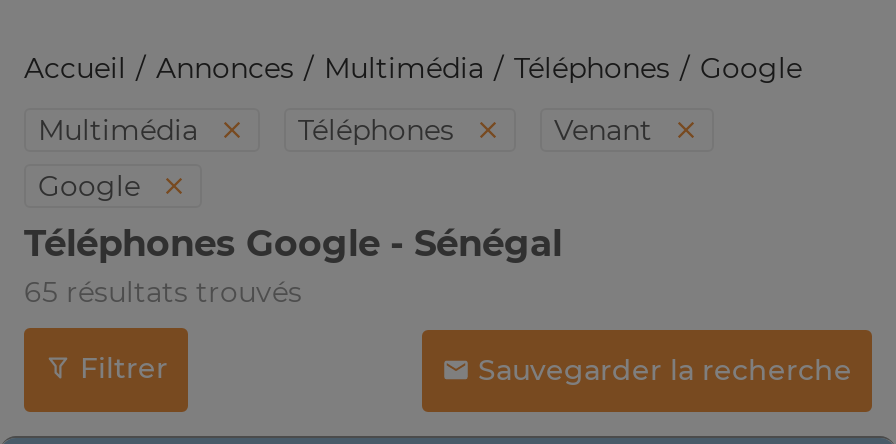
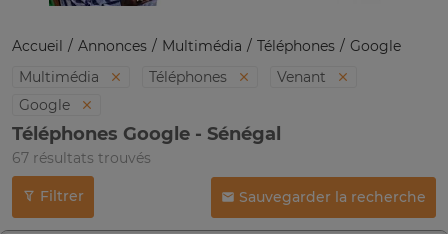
[24,275,302,311] 65 résultats trouvés -> [12,149,151,167] 67 résultats trouvés

